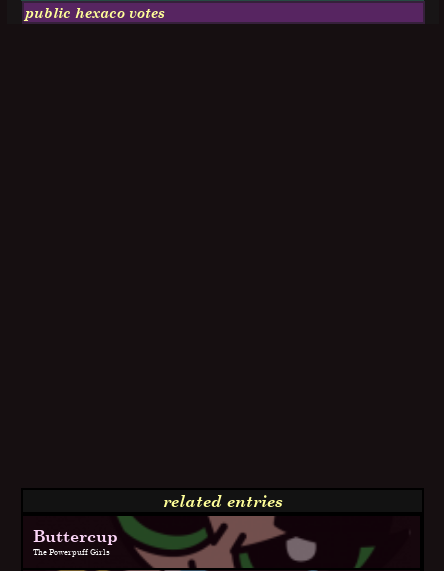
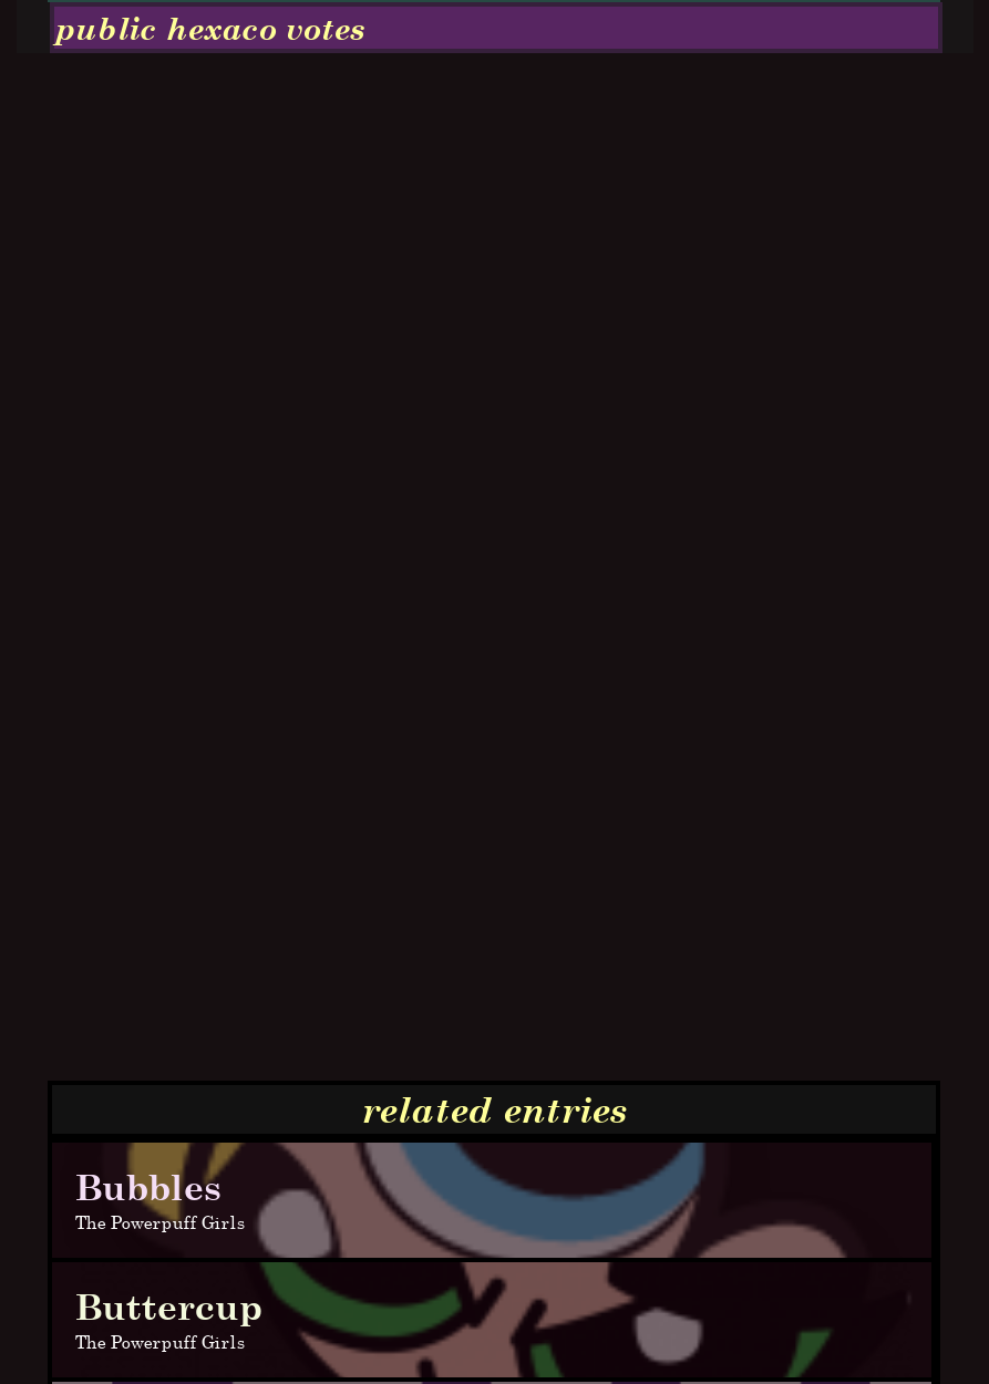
none -> [75,1140,849,1260] [image] | Bubbles | The Powerpuff Girls

